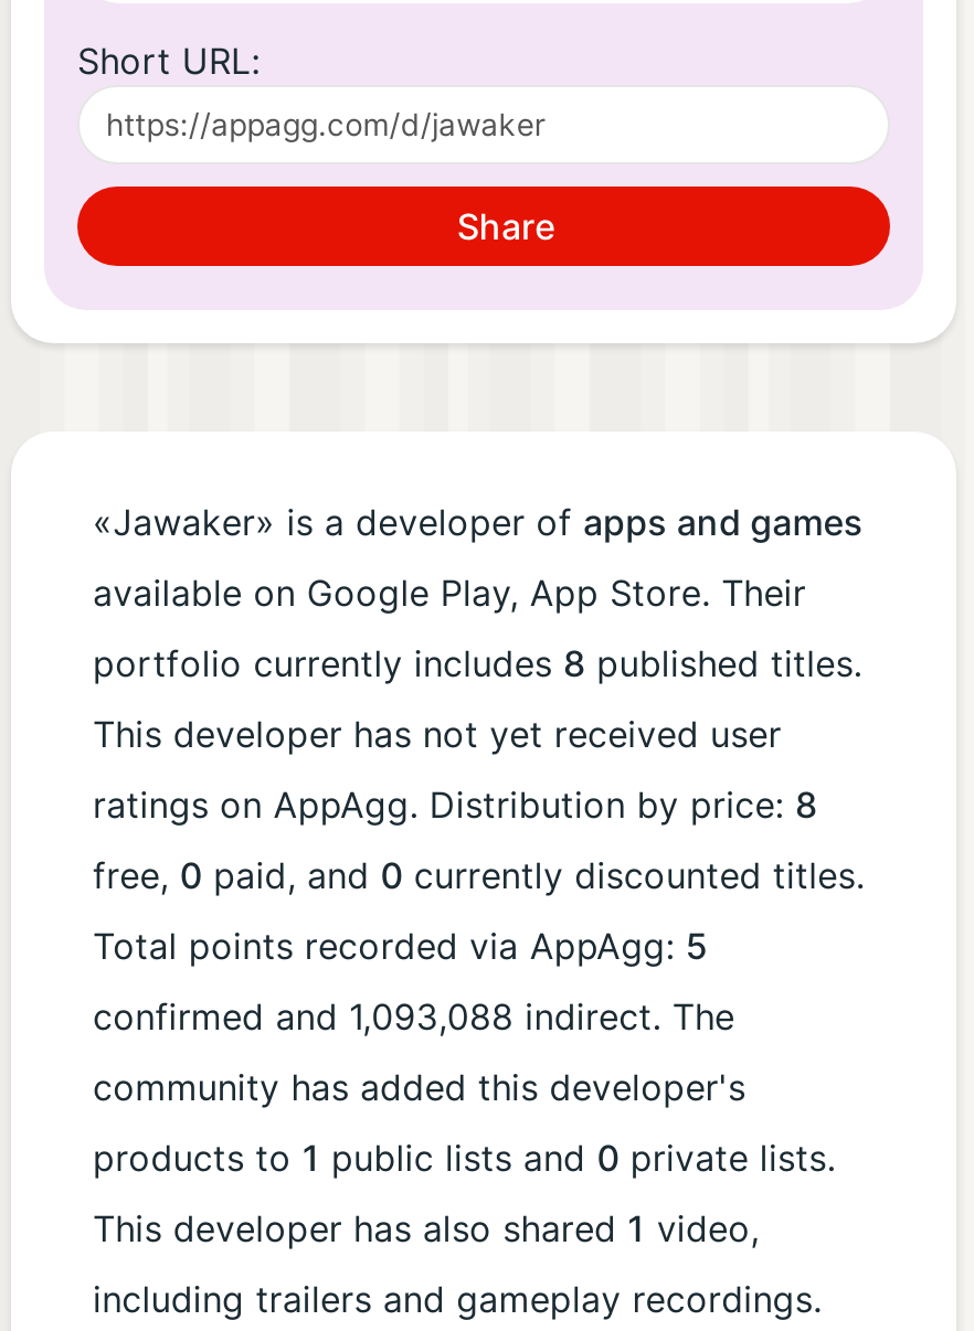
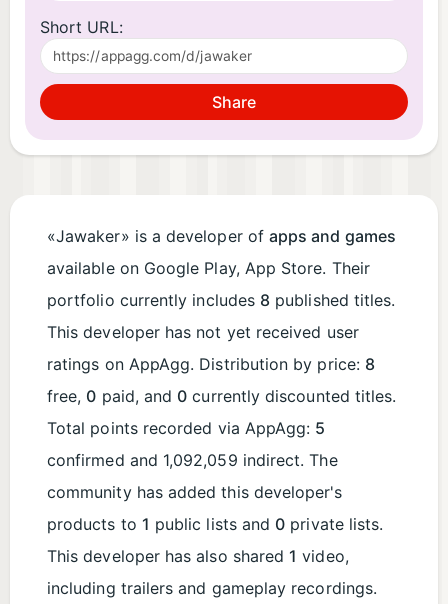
[93,993,735,1037] confirmed and 1,093,088 indirect. The -> [47,450,338,470] confirmed and 1,092,059 indirect. The

